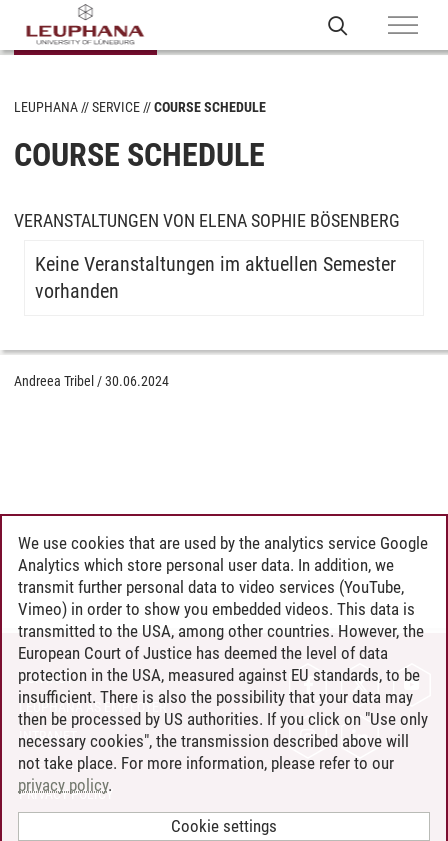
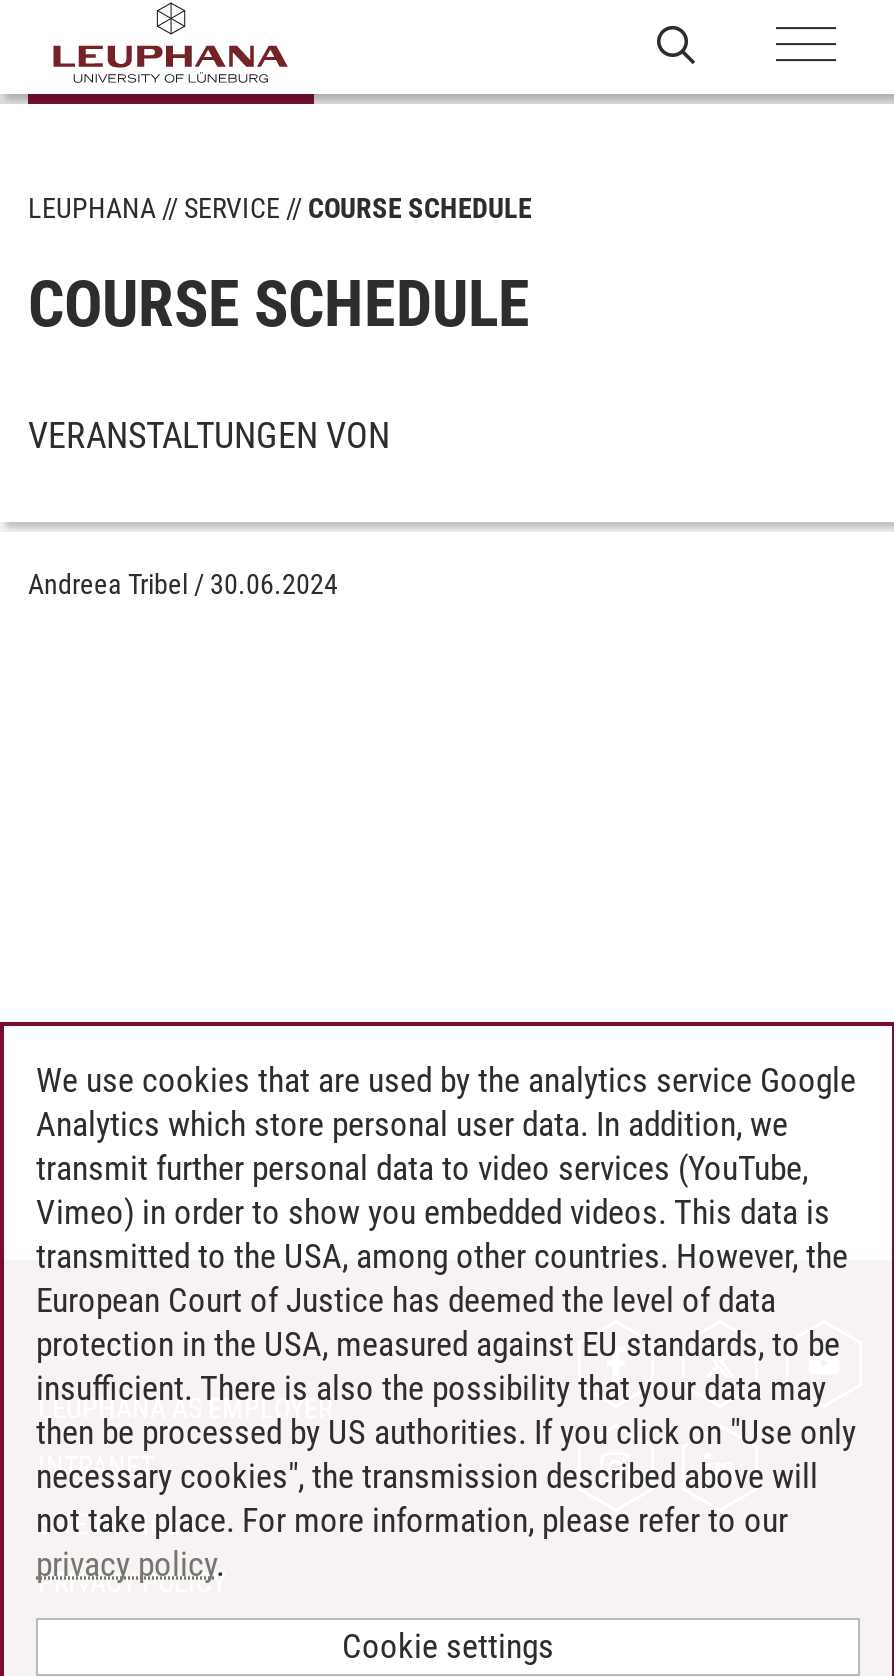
[14,210,400,303] VERANSTALTUNGEN VON ELENA SOPHIE BÖSENBERG | Keine Veranstaltungen im aktuellen Semester | vorhanden -> [28,414,390,456] VERANSTALTUNGEN VON
moved [14,373,169,389] -> [28,568,338,600]: Andreea Tribel / 30.06.2024

